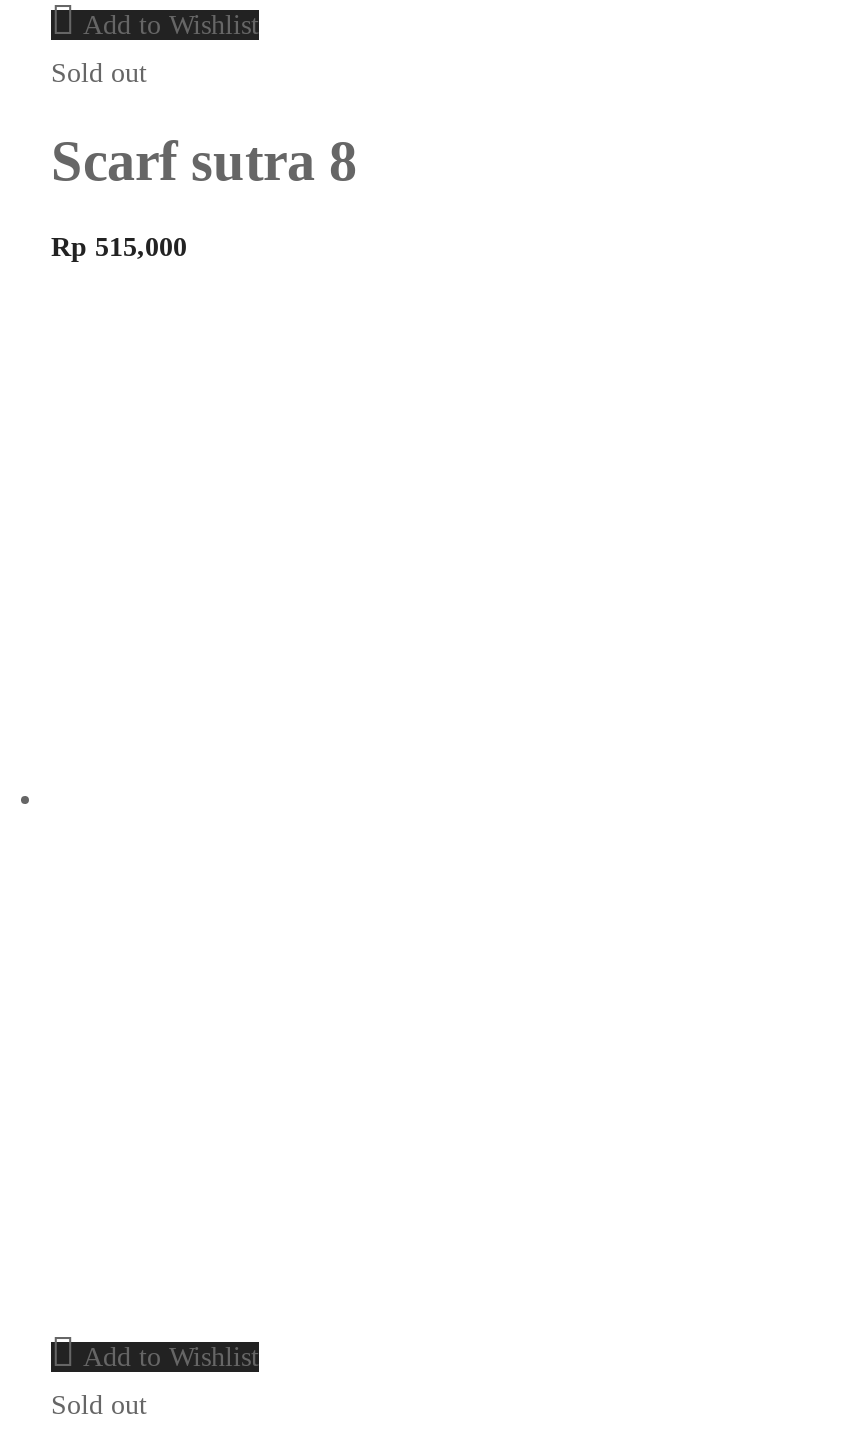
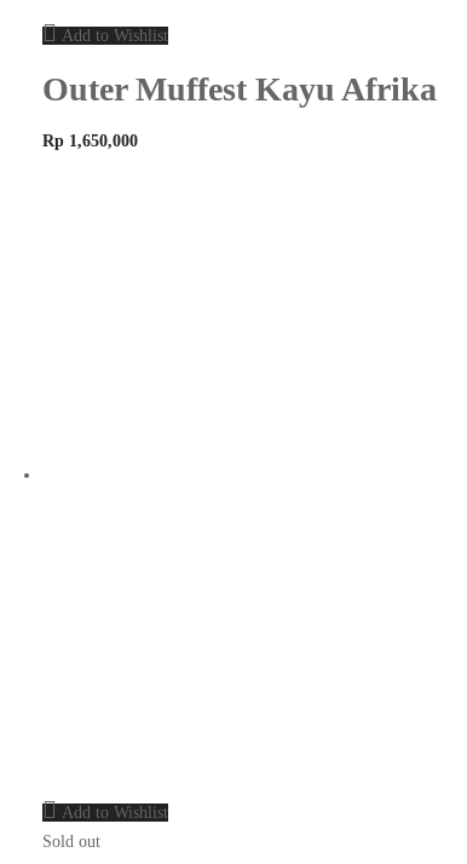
[51,57,357,261] Sold out | Scarf sutra 8 | Rp 515,000 -> [42,70,437,150] Outer Muffest Kayu Afrika | Rp 1,650,000

